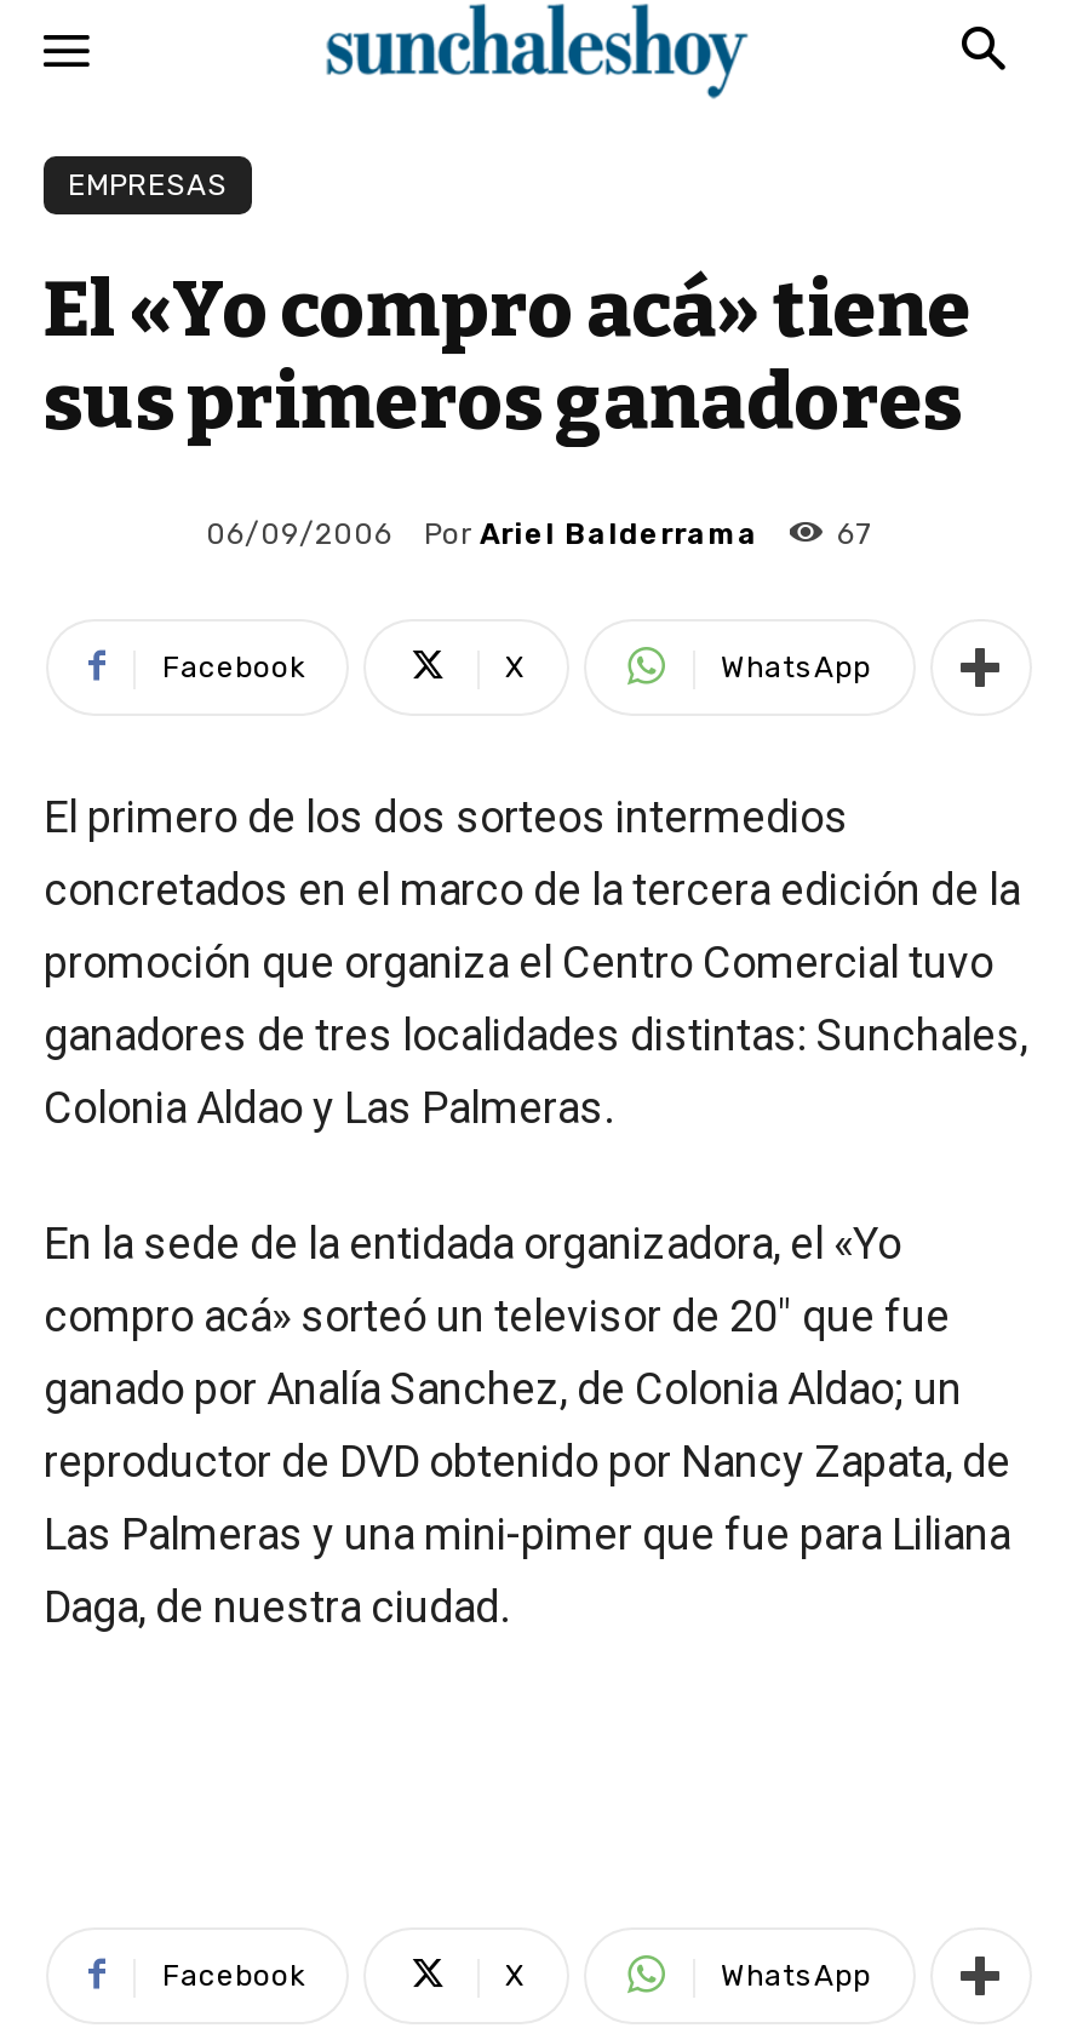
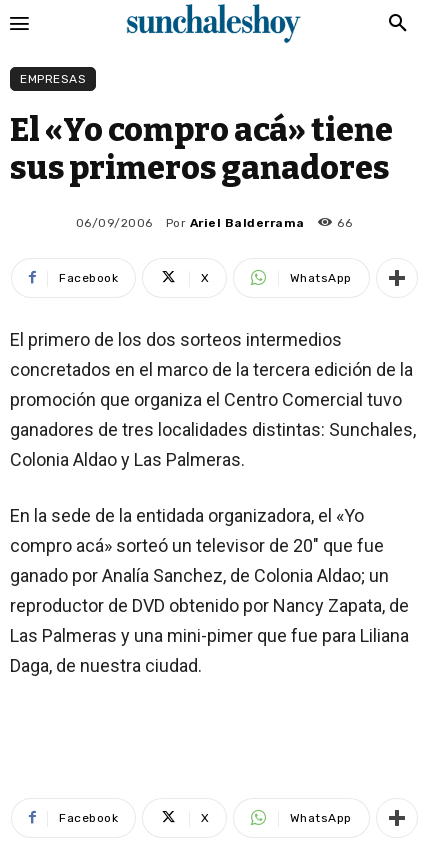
[837,518,871,552] 67 -> [337,216,352,230] 66

